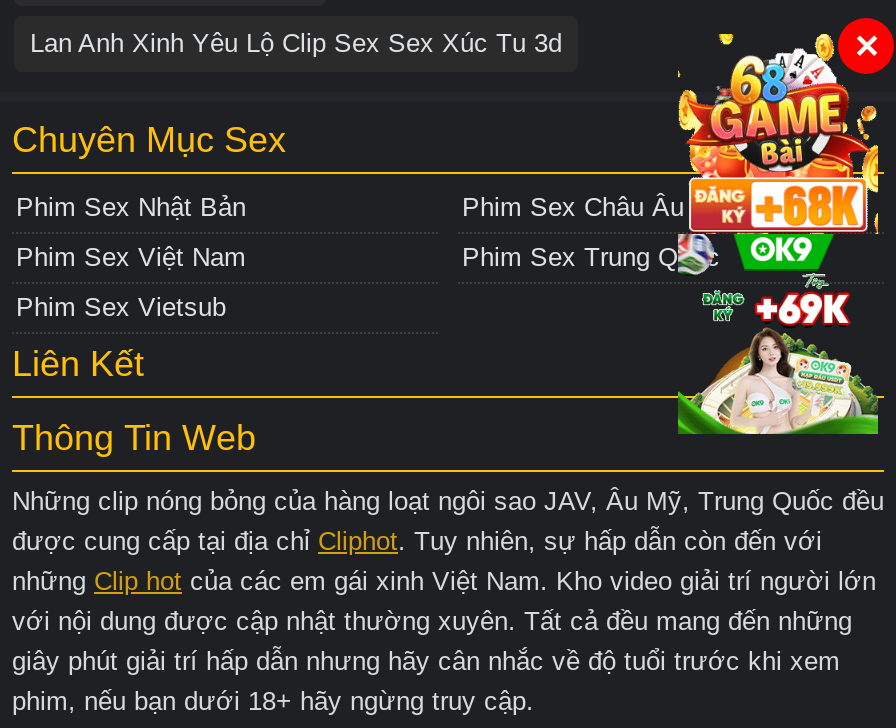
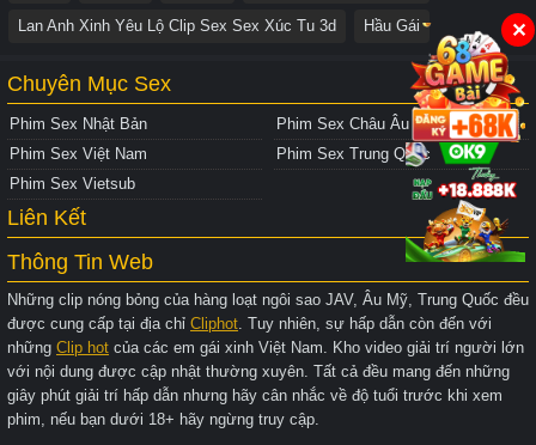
[676,32,880,438] [image] -> [406,56,526,263] [image]
none -> [364,17,420,35] Hầu Gái

